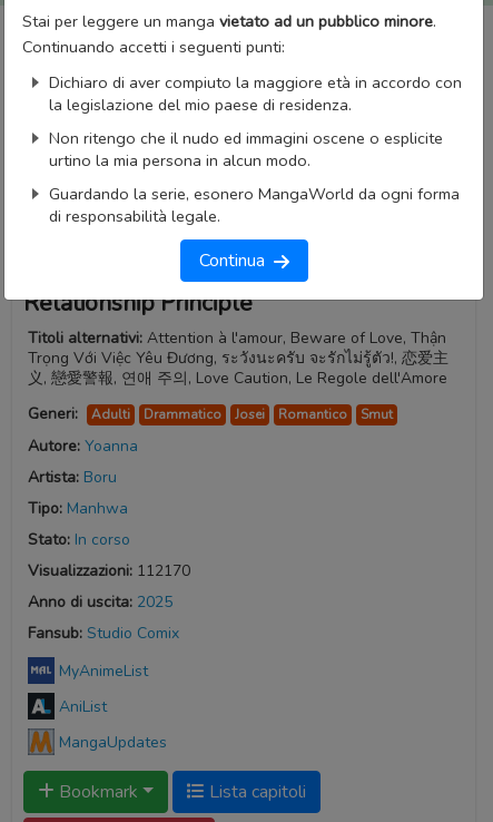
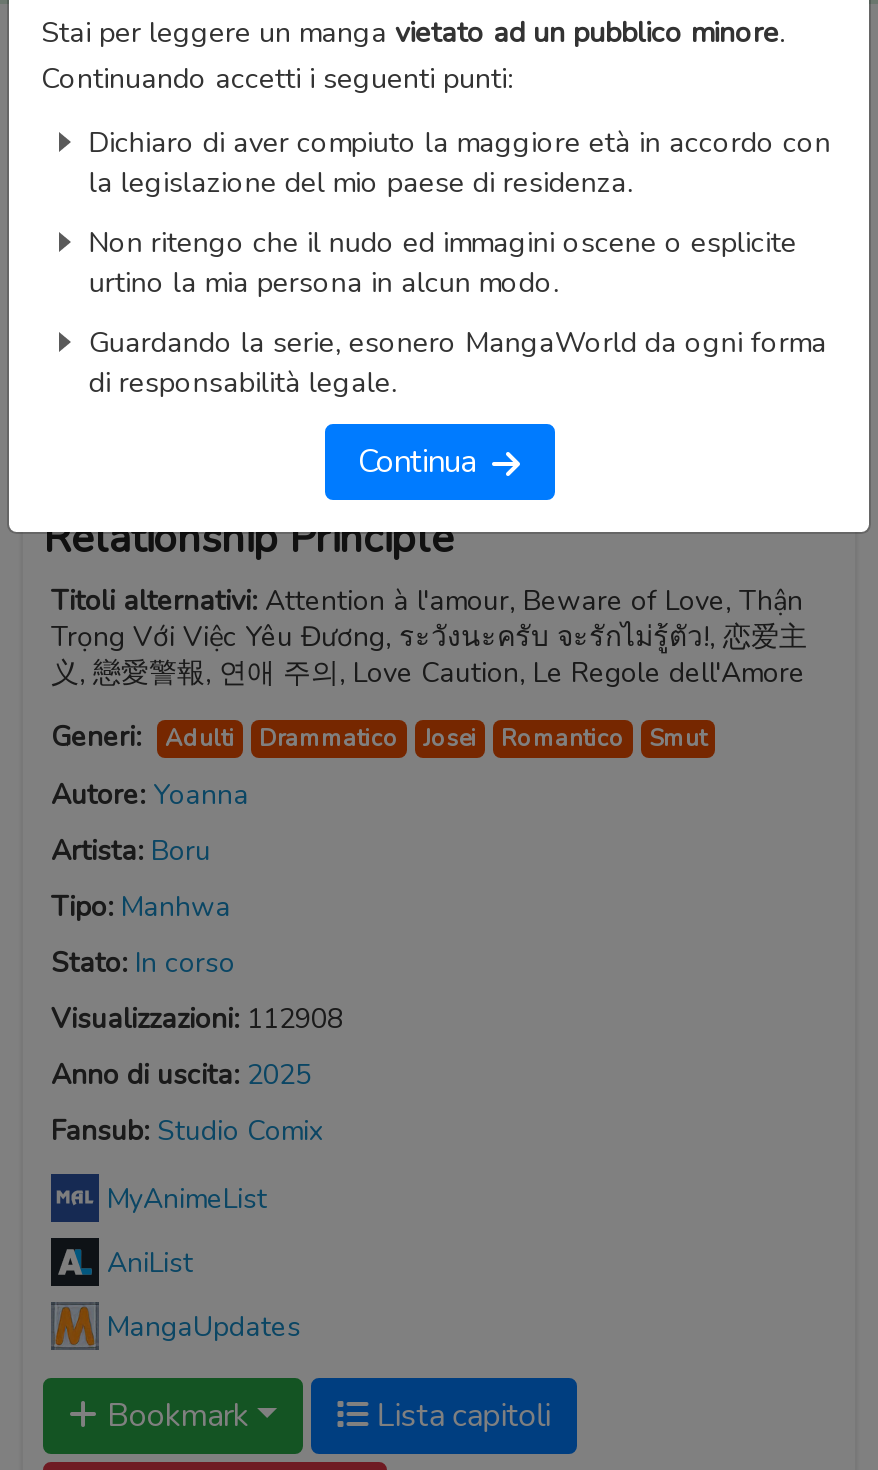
[28,561,190,582] Visualizzazioni: 112170 -> [51,1001,343,1039] Visualizzazioni: 112908

